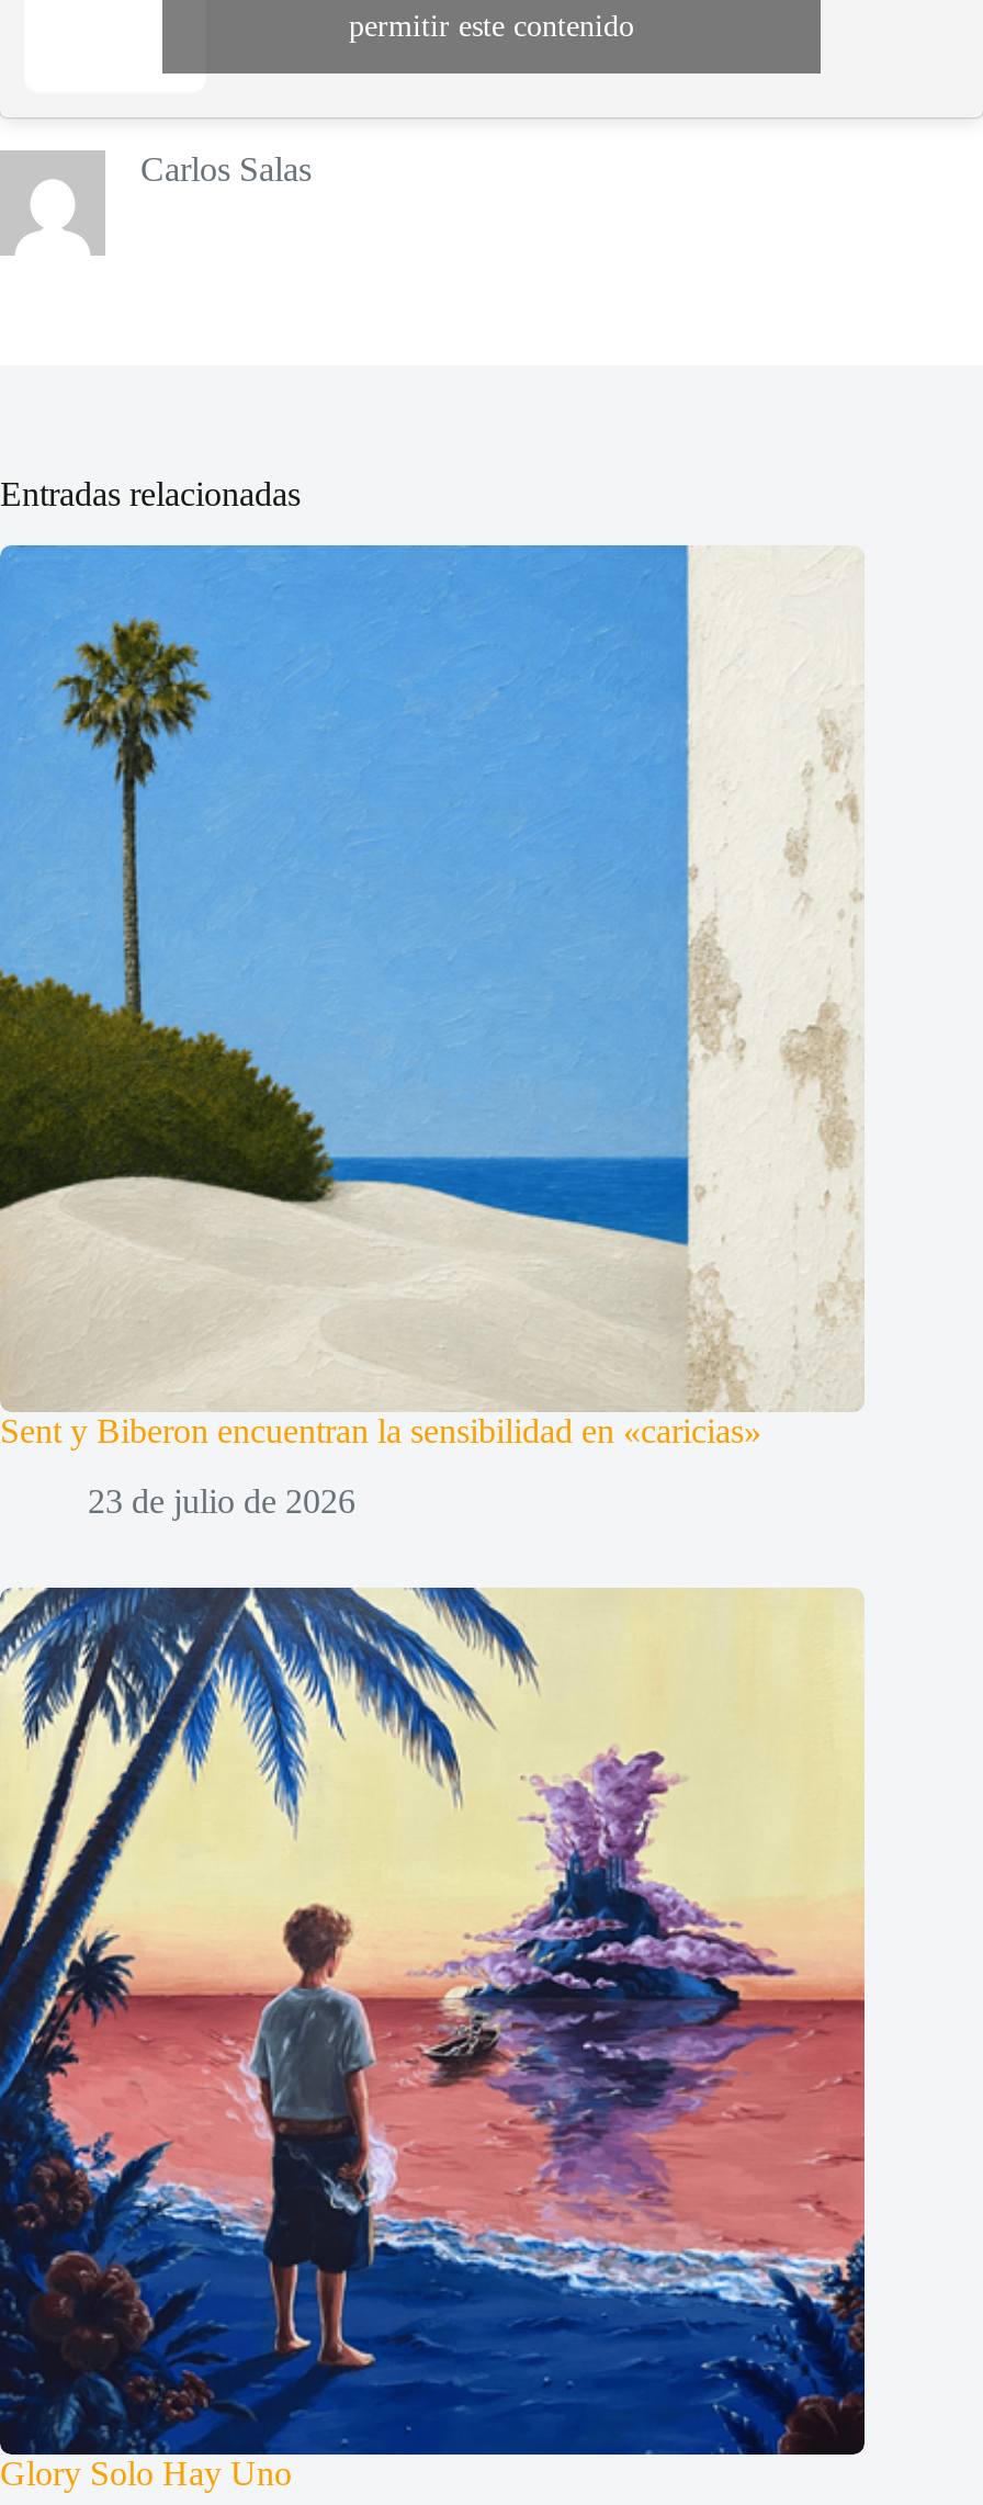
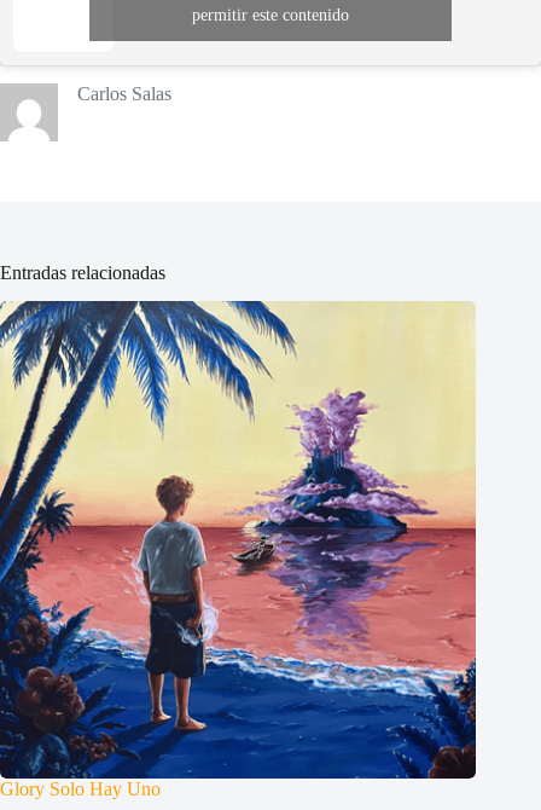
[0,543,865,1520] [image] | Sent y Biberon encuentran la sensibilidad en «caricias» | 23 de julio de 2026 -> none

